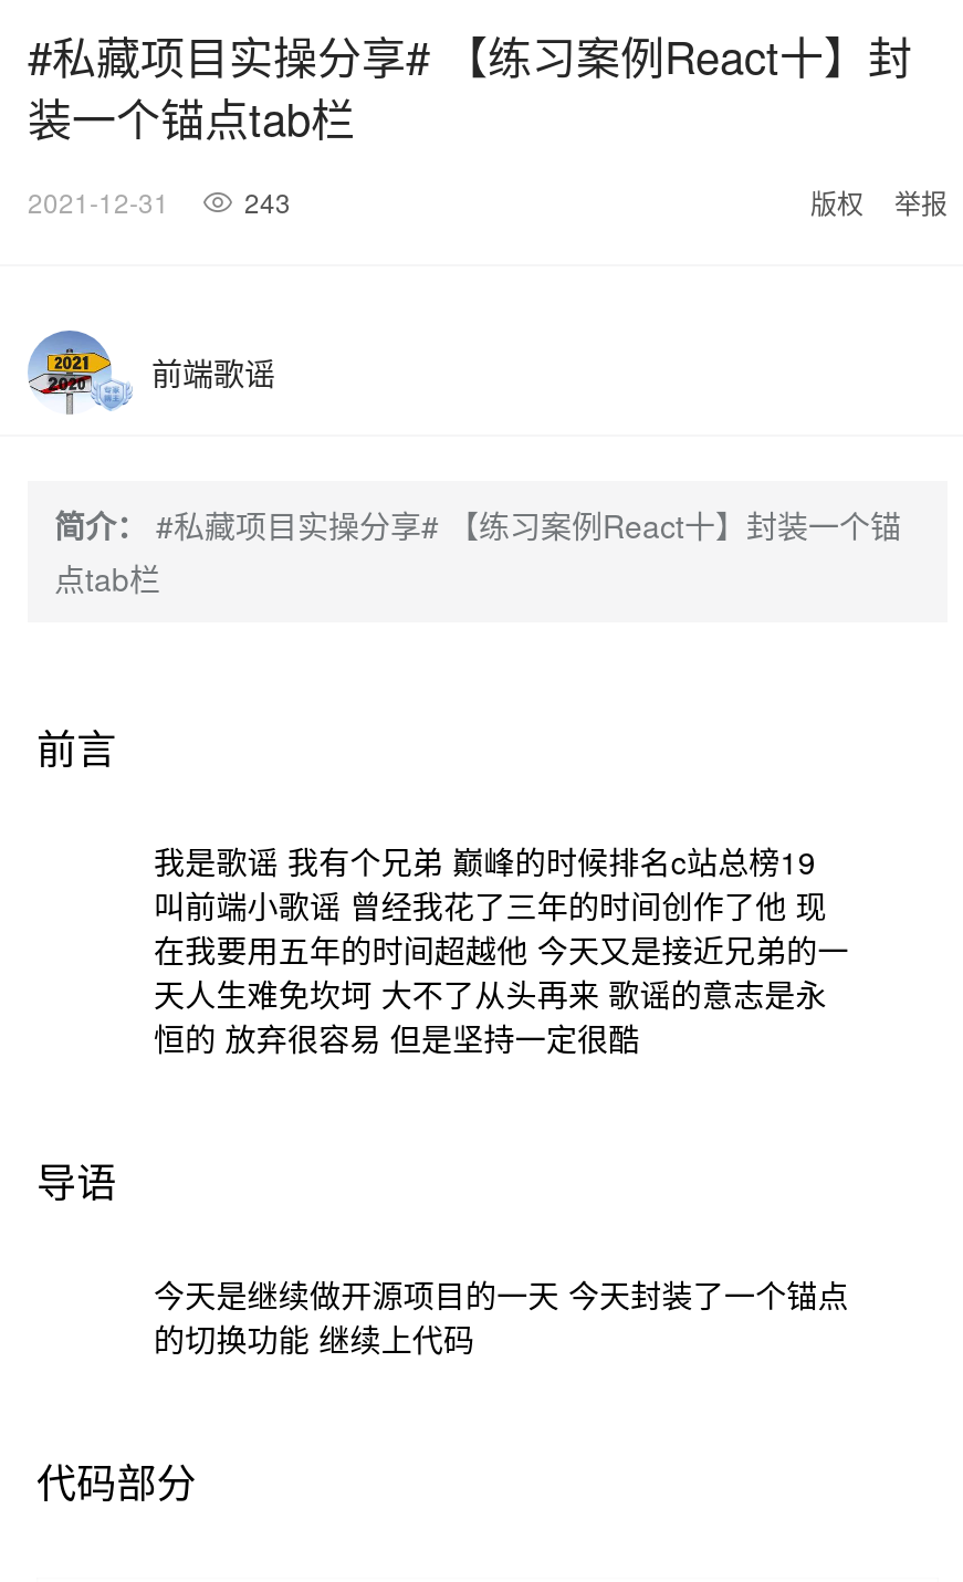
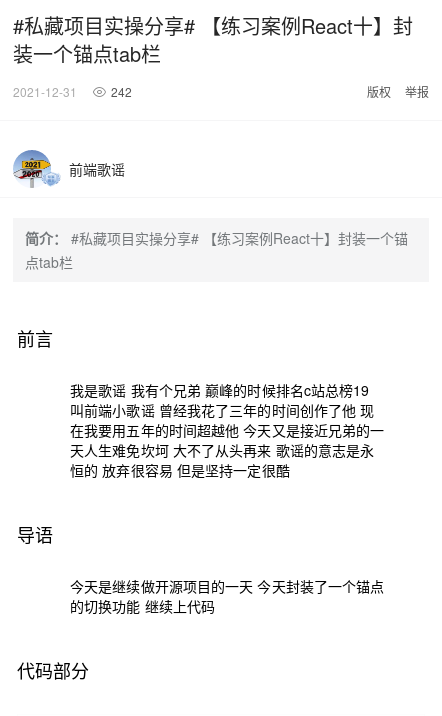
[28,182,291,220] 2021-12-31 243 -> [13,83,132,100] 2021-12-31 242

